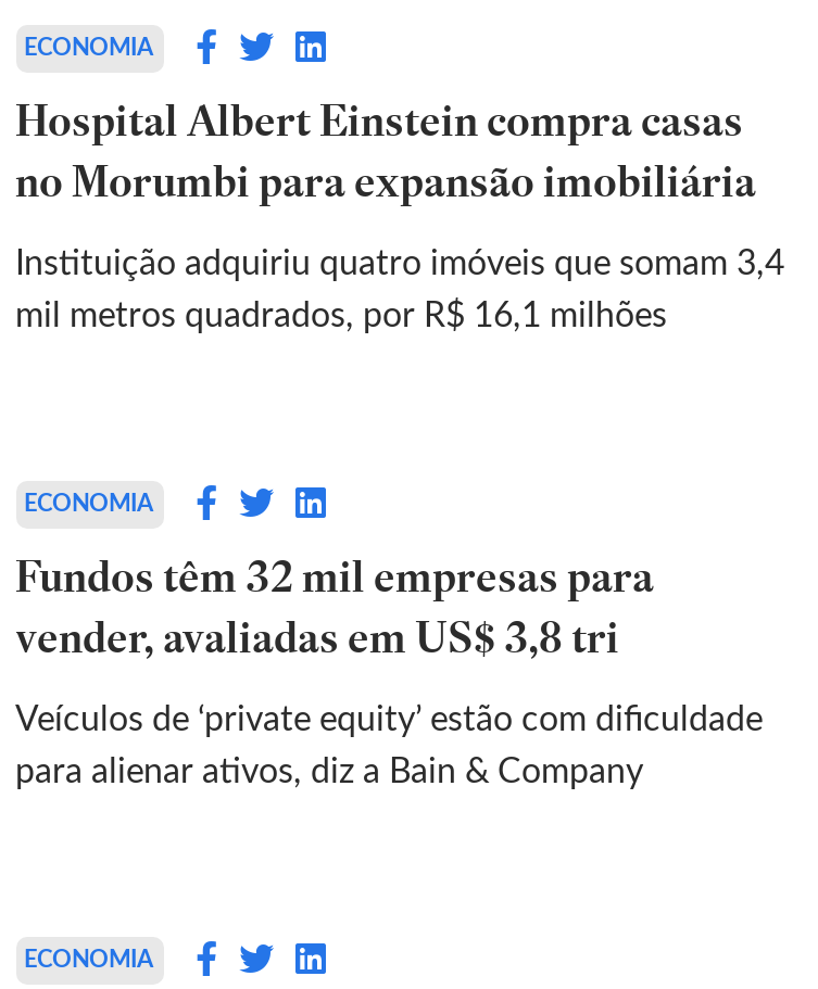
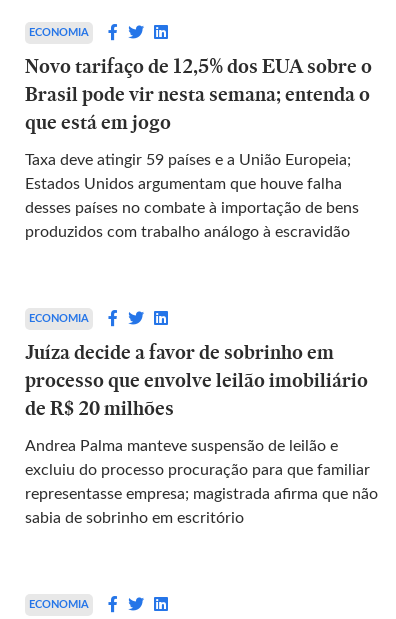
[15,94,784,333] Hospital Albert Einstein compra casas | no Morumbi para expansão imobiliária | Instituição adquiriu quatro imóveis que somam 3,4 | mil metros quadrados, por R$ 16,1 milhões -> [24,54,371,240] Novo tarifaço de 12,5% dos EUA sobre o | Brasil pode vir nesta semana; entenda o | que está em jogo | Taxa deve atingir 59 países e a União Europeia; | Estados Unidos argumentam que houve falha | desses países no combate à importação de bens | produzidos com trabalho análogo à escravidão
[15,550,763,789] Fundos têm 32 mil empresas para | vender, avaliadas em US$ 3,8 tri | Veículos de ‘private equity’ estão com dificuldade | para alienar ativos, diz a Bain & Company -> [24,340,377,526] Juíza decide a favor de sobrinho em | processo que envolve leilão imobiliário | de R$ 20 milhões | Andrea Palma manteve suspensão de leilão e | excluiu do processo procuração para que familiar | representasse empresa; magistrada afirma que não | sabia de sobrinho em escritório

